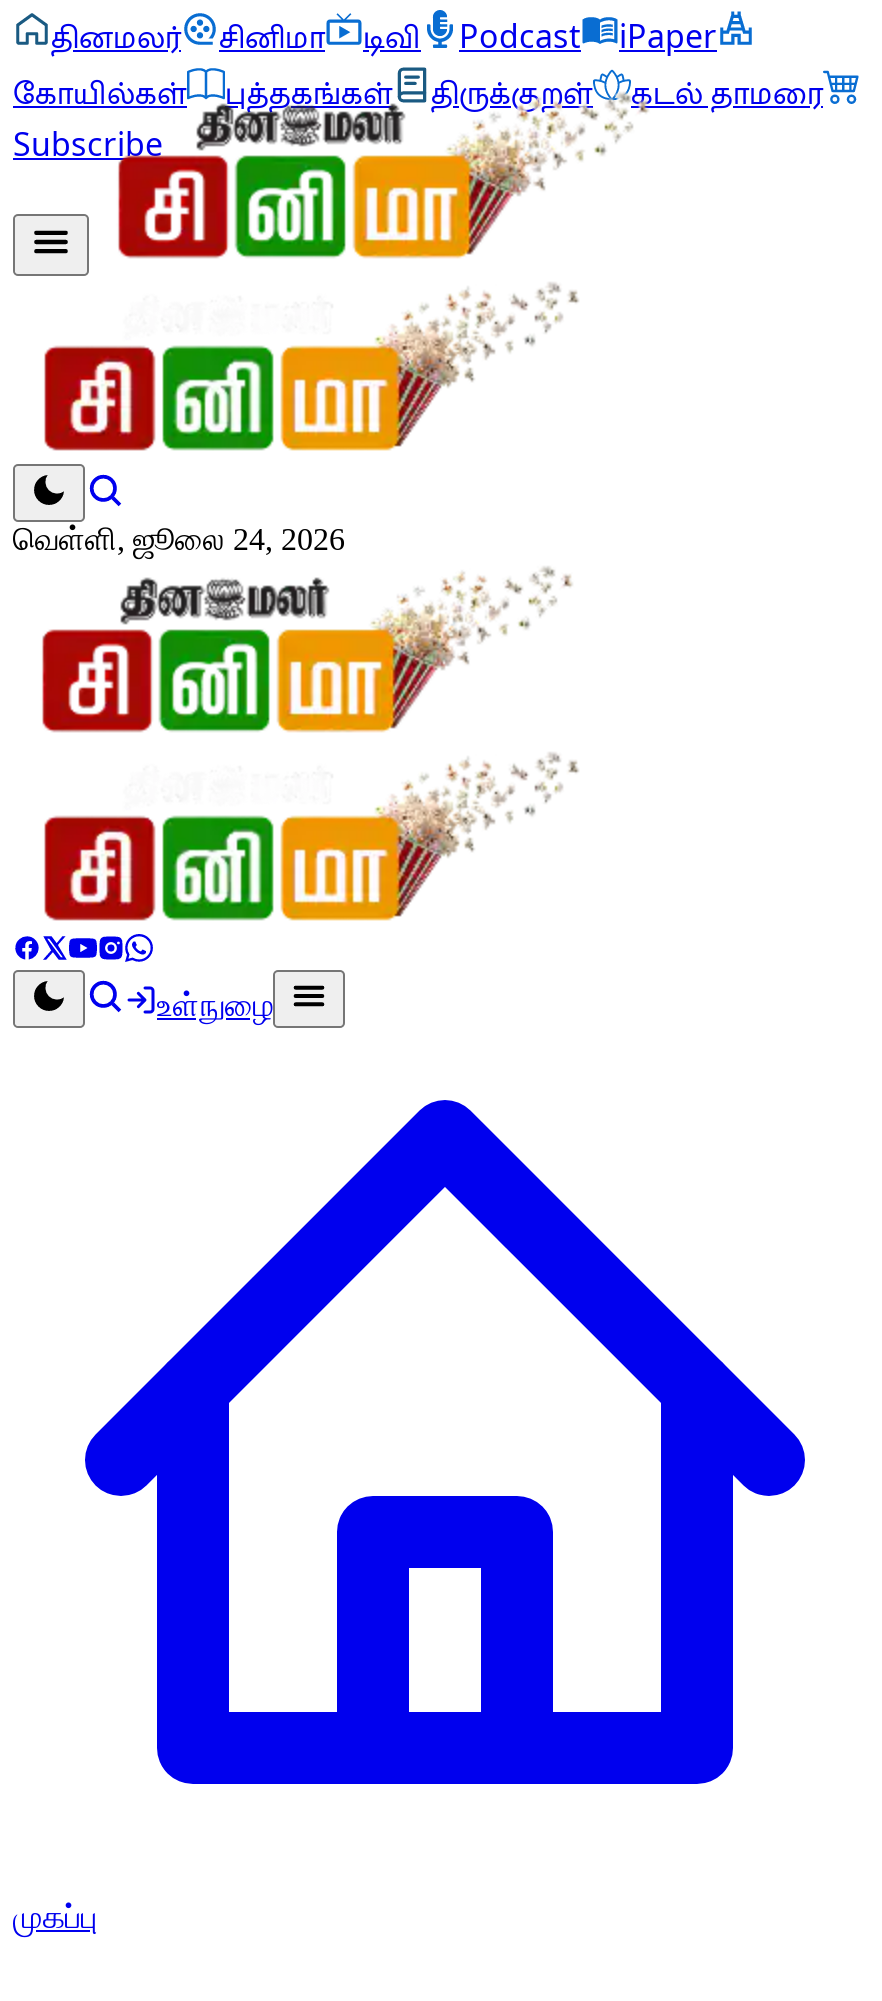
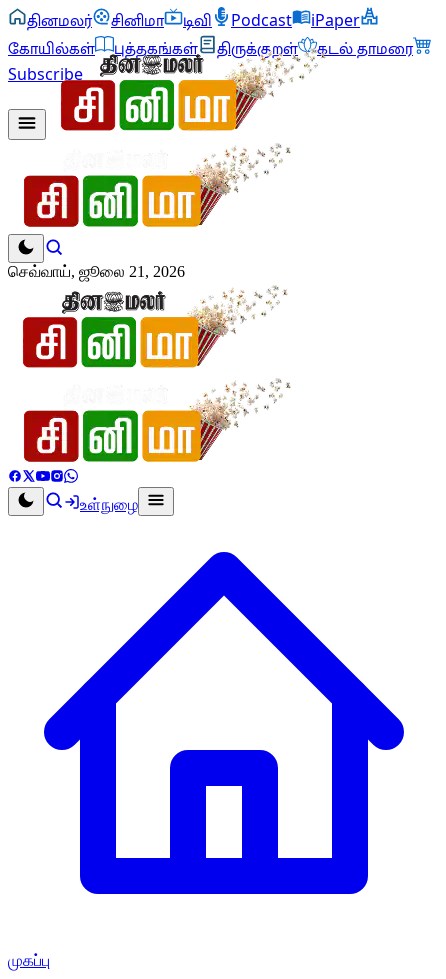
[13,522,345,556] வெள்ளி, ஜூலை 24, 2026 -> [8,263,185,280] செவ்வாய், ஜூலை 21, 2026

